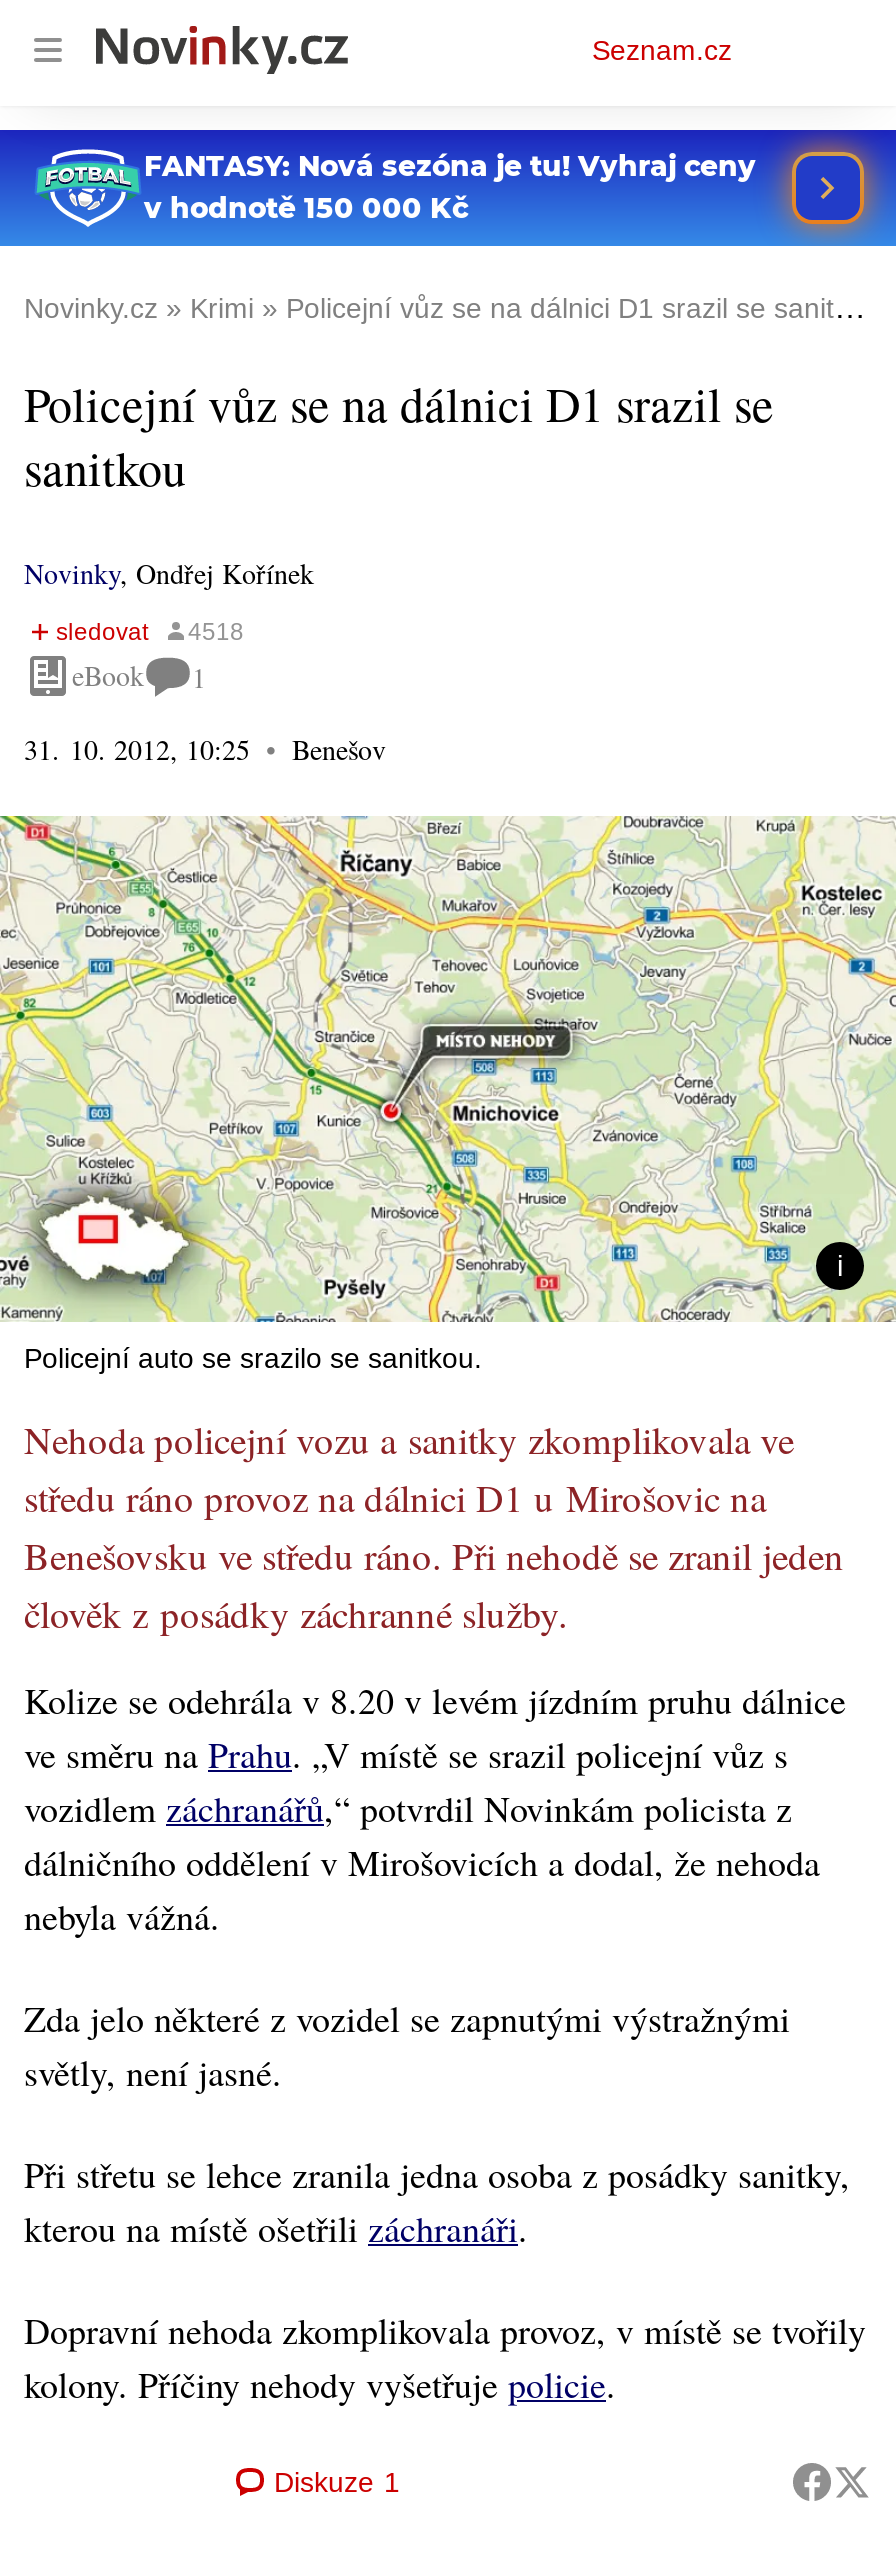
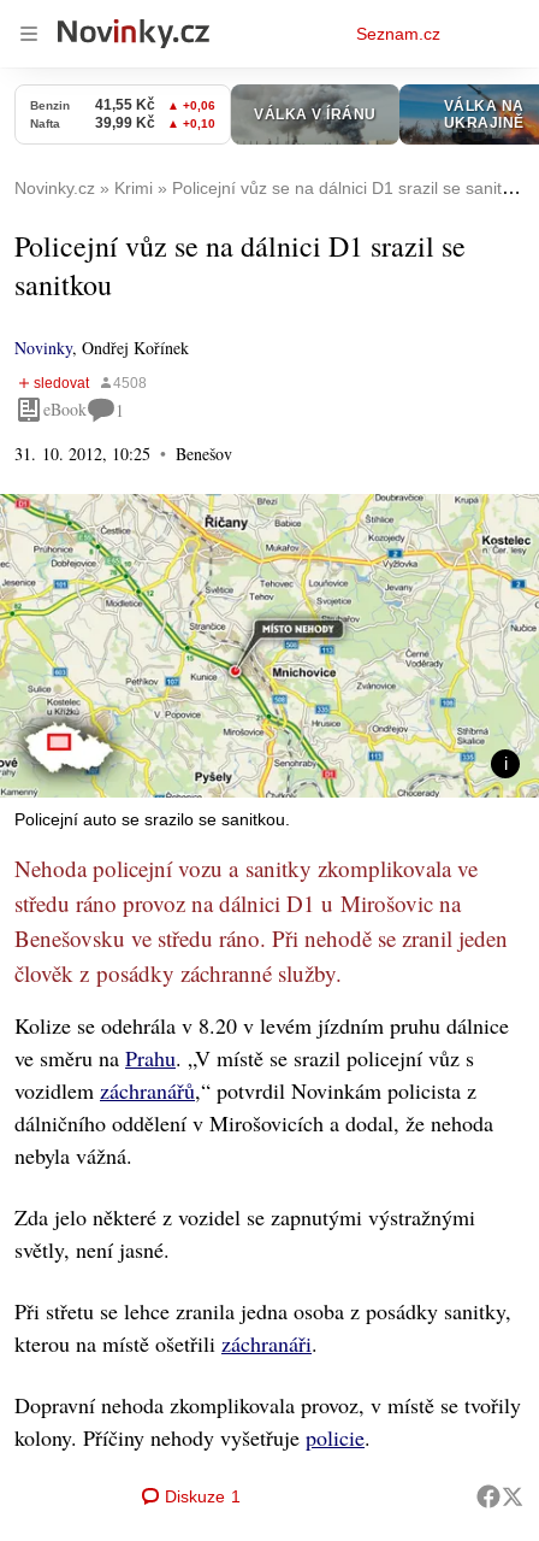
[6,128,890,248] [image] -> [4,82,535,151] [image]

